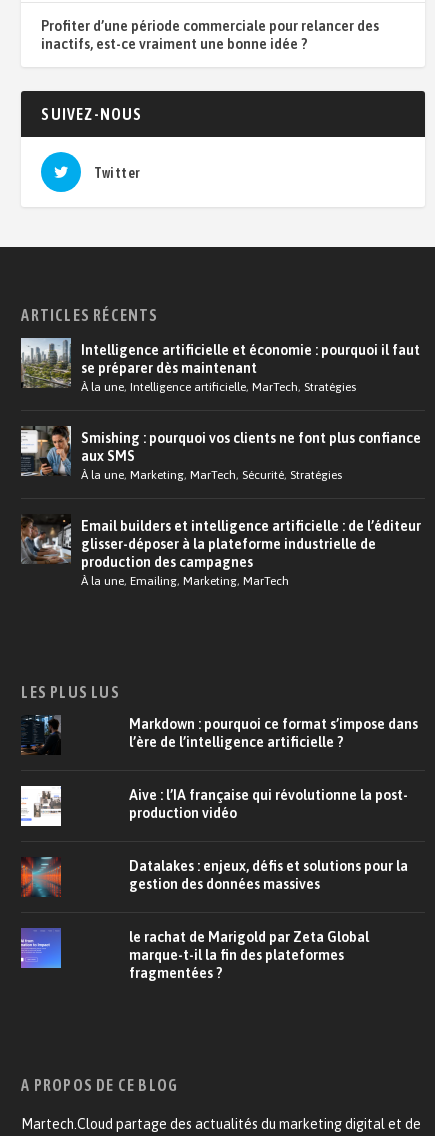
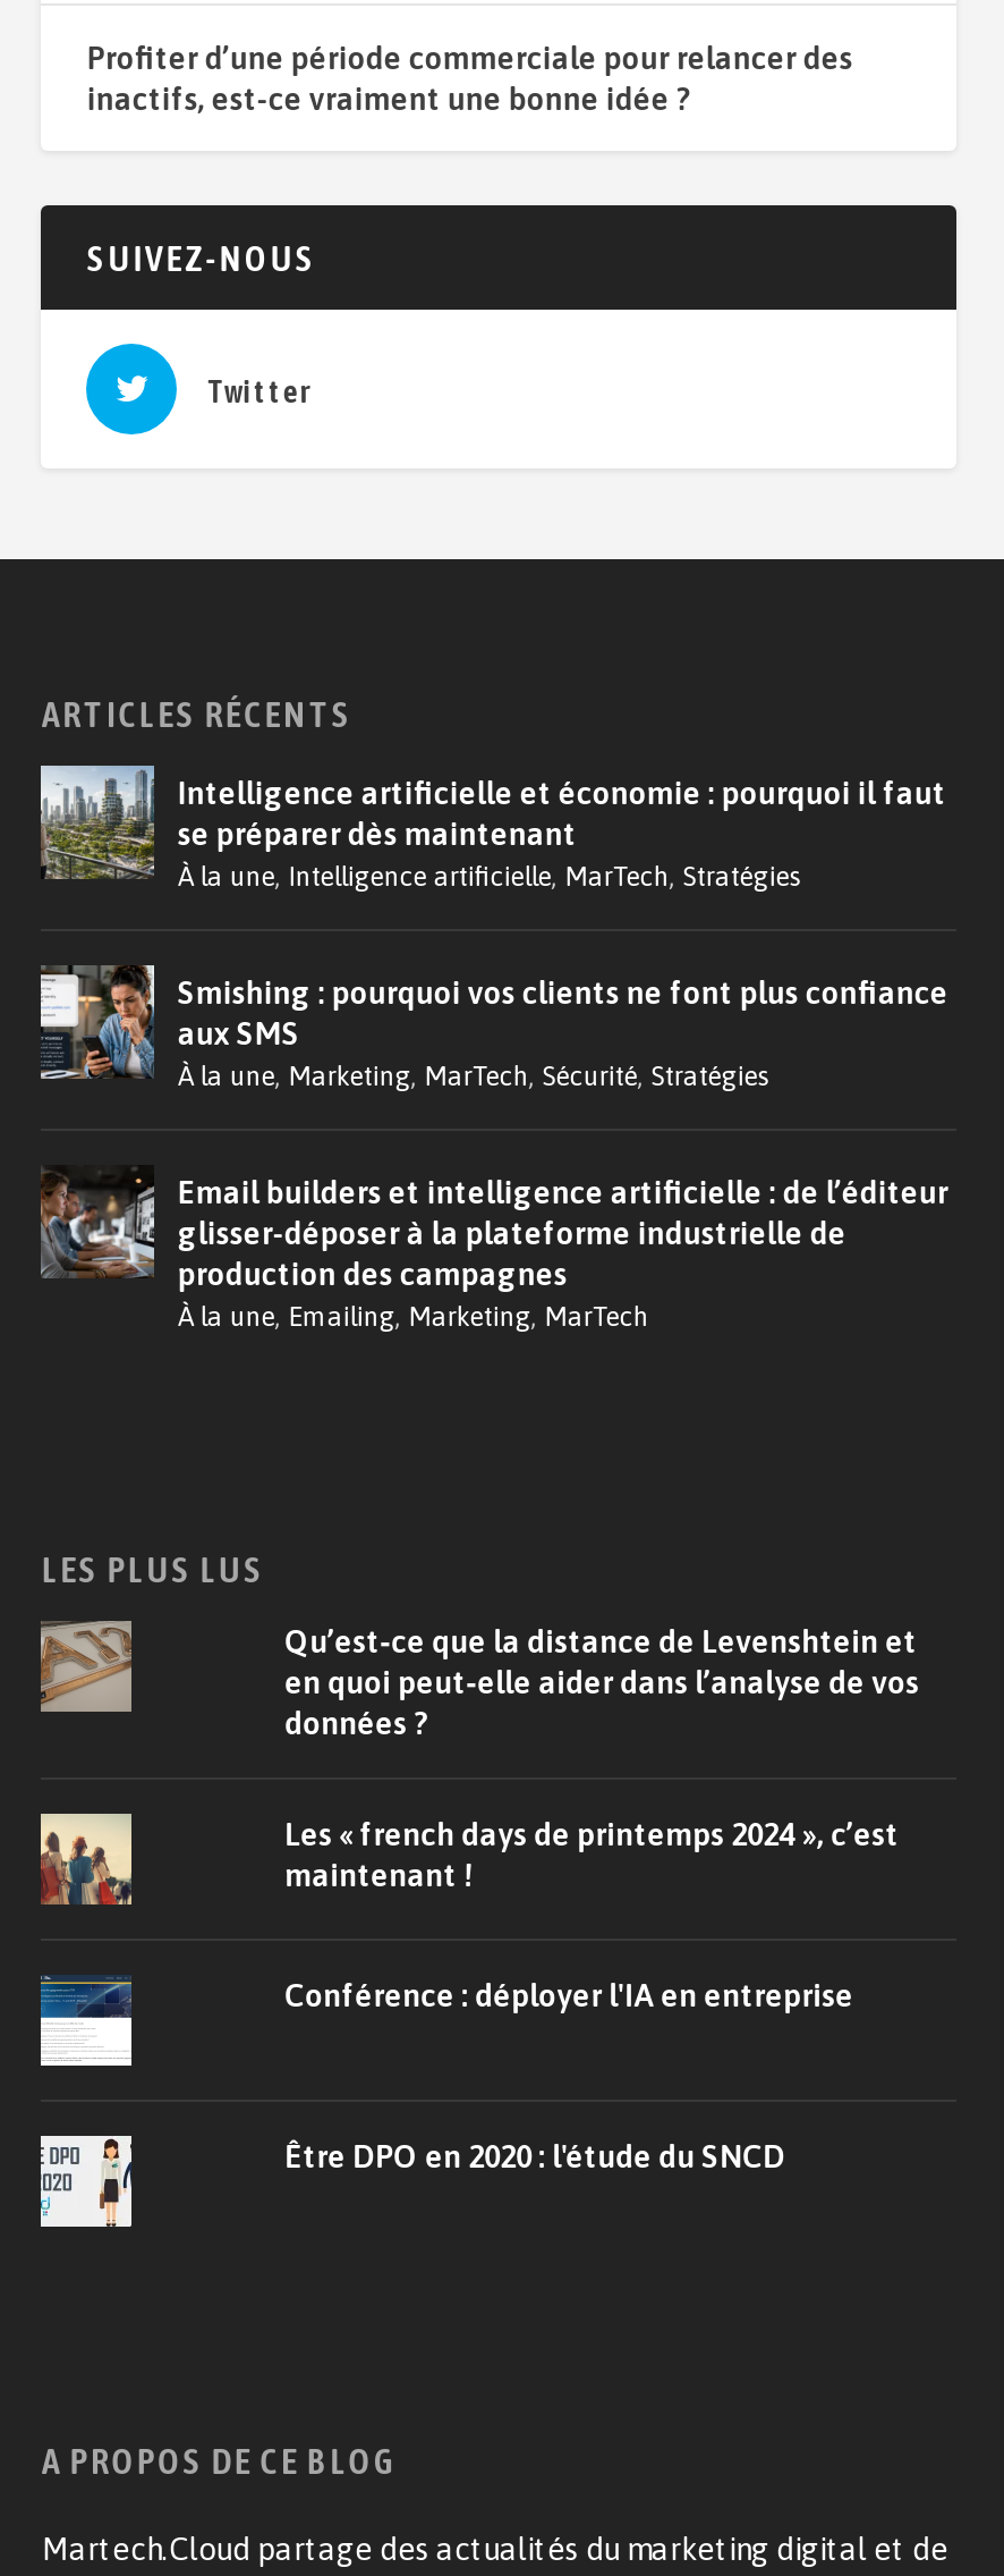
[21,715,61,755] [image] -> [39,1621,134,1714] [image]
[129,716,418,750] Markdown : pourquoi ce format s’impose dans | l’ère de l’intelligence artificielle ? -> [285,1623,919,1741] Qu’est‑ce que la distance de Levenshtein et | en quoi peut‑elle aider dans l’analyse de vos | données ?
[20,785,62,840] [image] -> [39,1782,134,1907] [image]
[129,787,408,821] Aive : l’IA française qui révolutionne la post- | production vidéo -> [285,1816,899,1893] Les « french days de printemps 2024 », c’est | maintenant !
[20,856,62,911] [image] -> [39,1943,134,2068] [image]
[129,858,408,892] Datalakes : enjeux, défis et solutions pour la | gestion des données massives -> [285,1977,854,2013] Conférence : déployer l'IA en entreprise
[20,927,62,982] [image] -> [39,2104,134,2229] [image]
[129,929,369,981] le rachat de Marigold par Zeta Global | marque-t-il la fin des plateformes | fragmentées ? -> [285,2138,786,2174] Être DPO en 2020 : l'étude du SNCD

